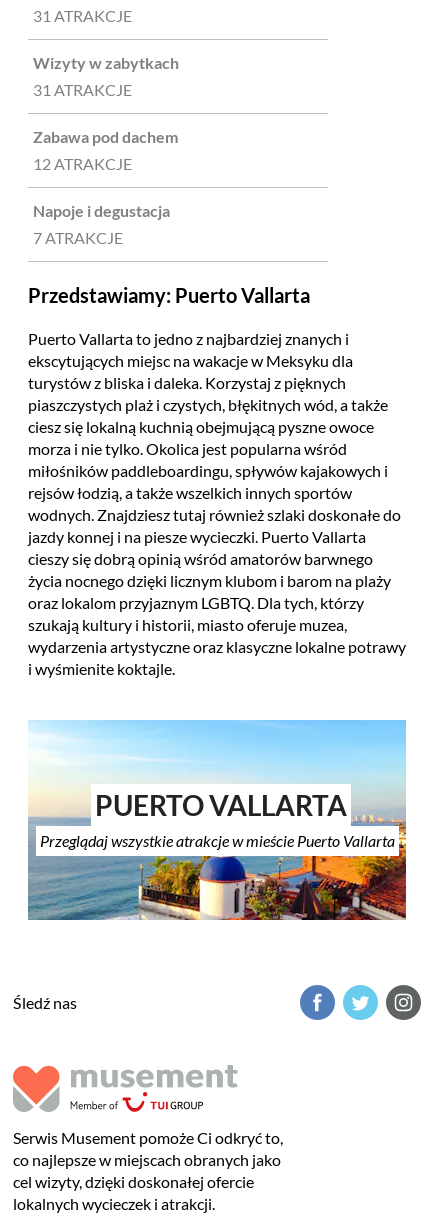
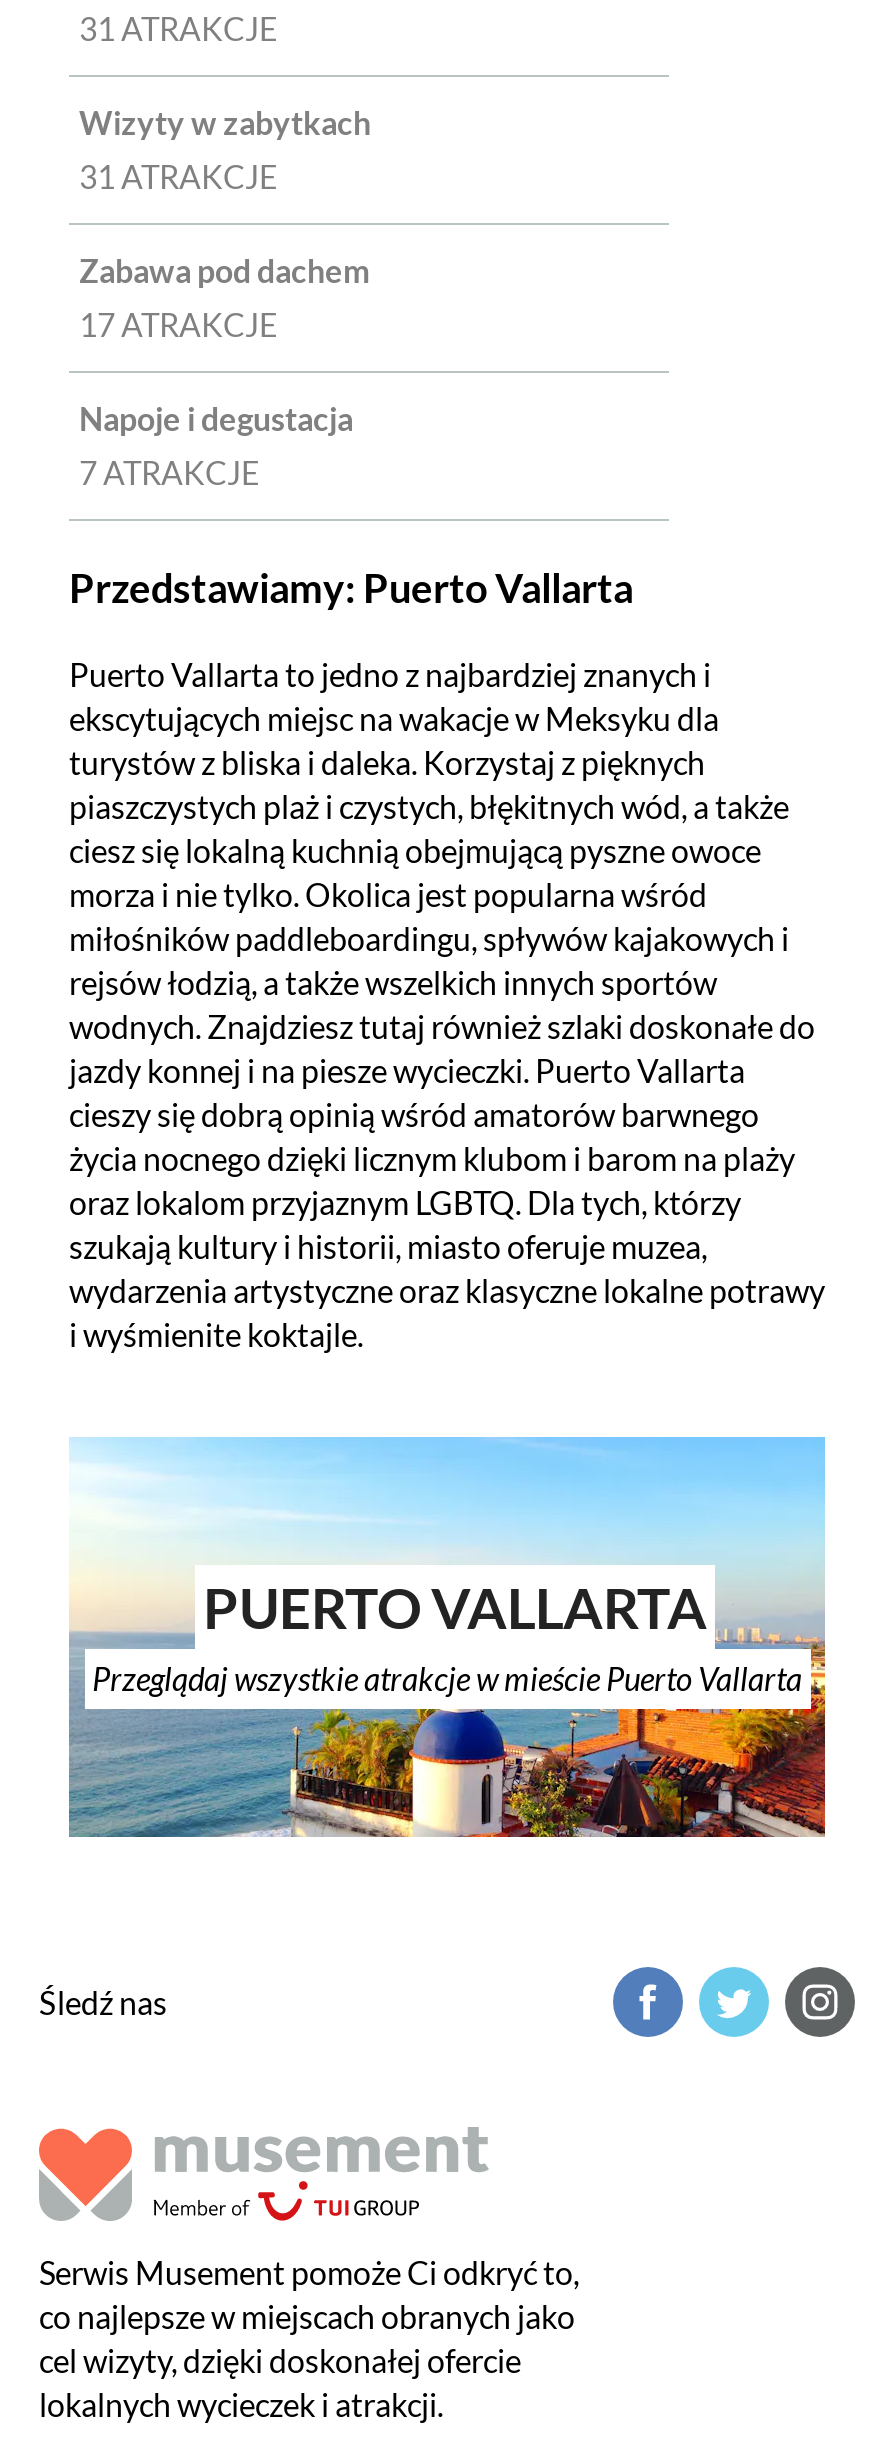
[33,154,132,173] 12 ATRAKCJE -> [79,305,277,343] 17 ATRAKCJE

